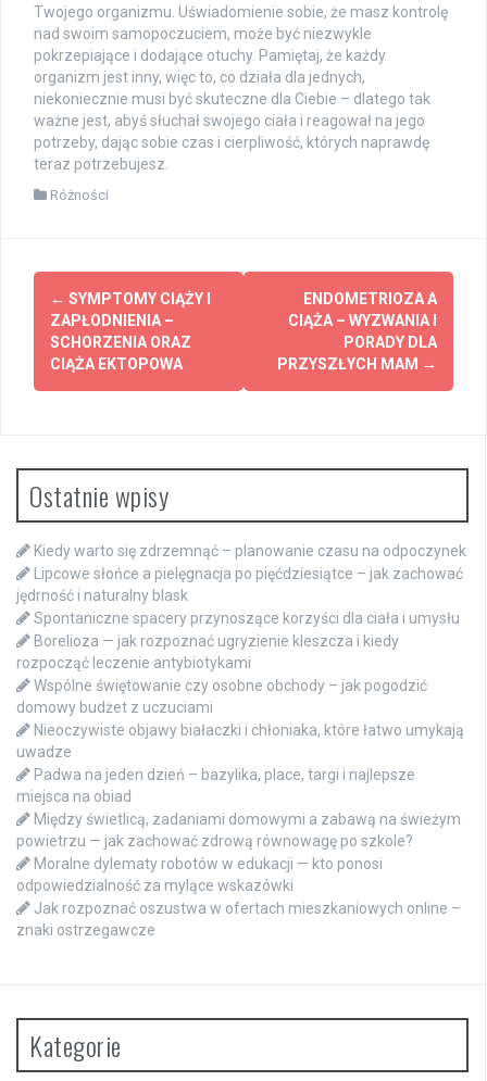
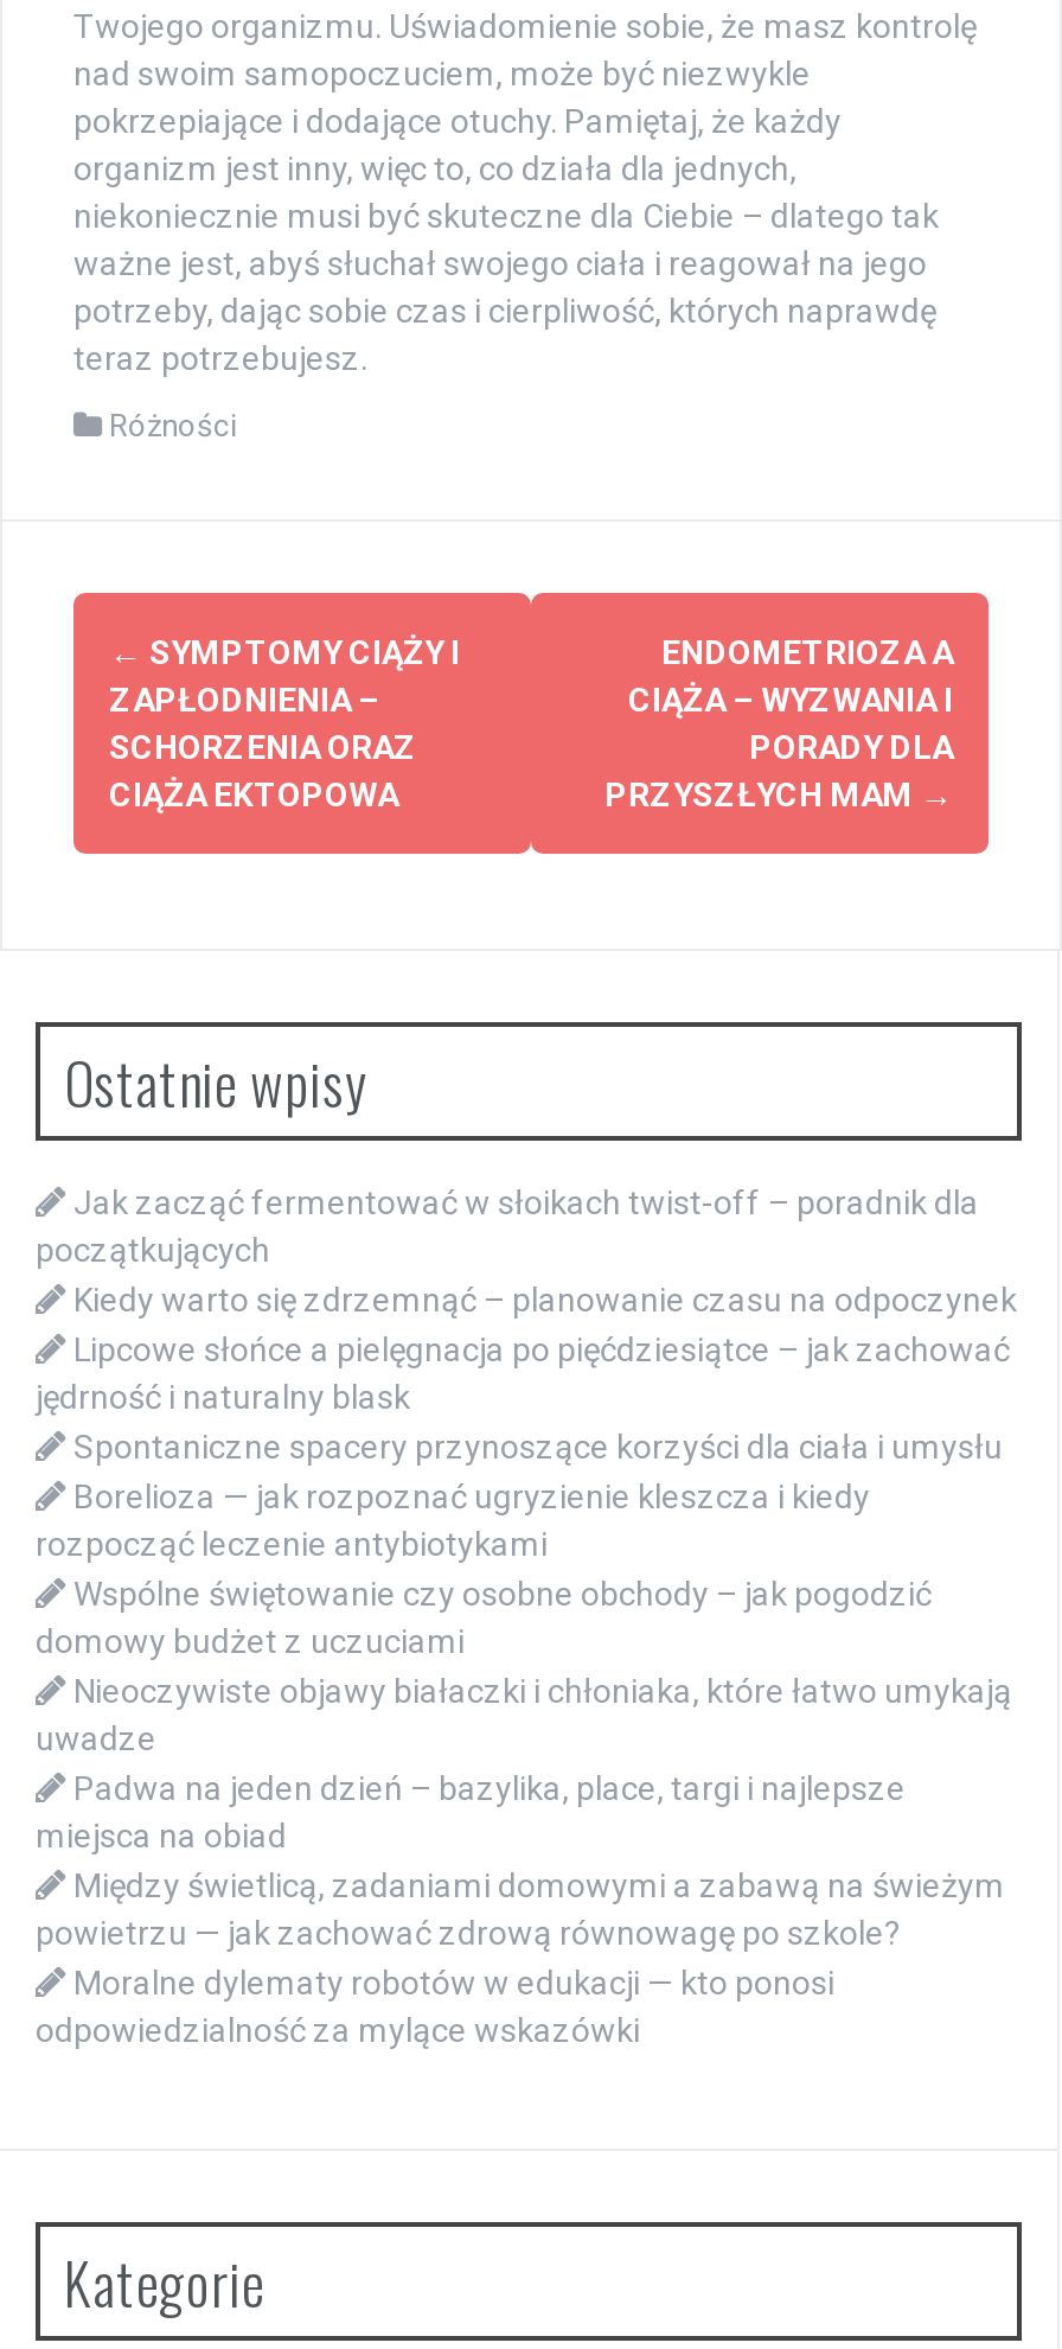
none -> [36,1184,979,1270] Jak zacząć fermentować w słoikach twist-off – poradnik dla | początkujących
moved [16,543,466,895] -> [36,1282,1017,2050]: Kiedy warto się zdrzemnąć – planowanie czasu na odpoczynek | Lipcowe słońce a pielęgnacja po pięćdziesiątce – jak zachować | jędrność i naturalny blask | ... | Moralne dylematy robotów w edukacji — kto ponosi | odpowiedzialność za mylące wskazówki
[16,900,461,939] Jak rozpoznać oszustwa w ofertach mieszkaniowych online – | znaki ostrzegawcze -> none

